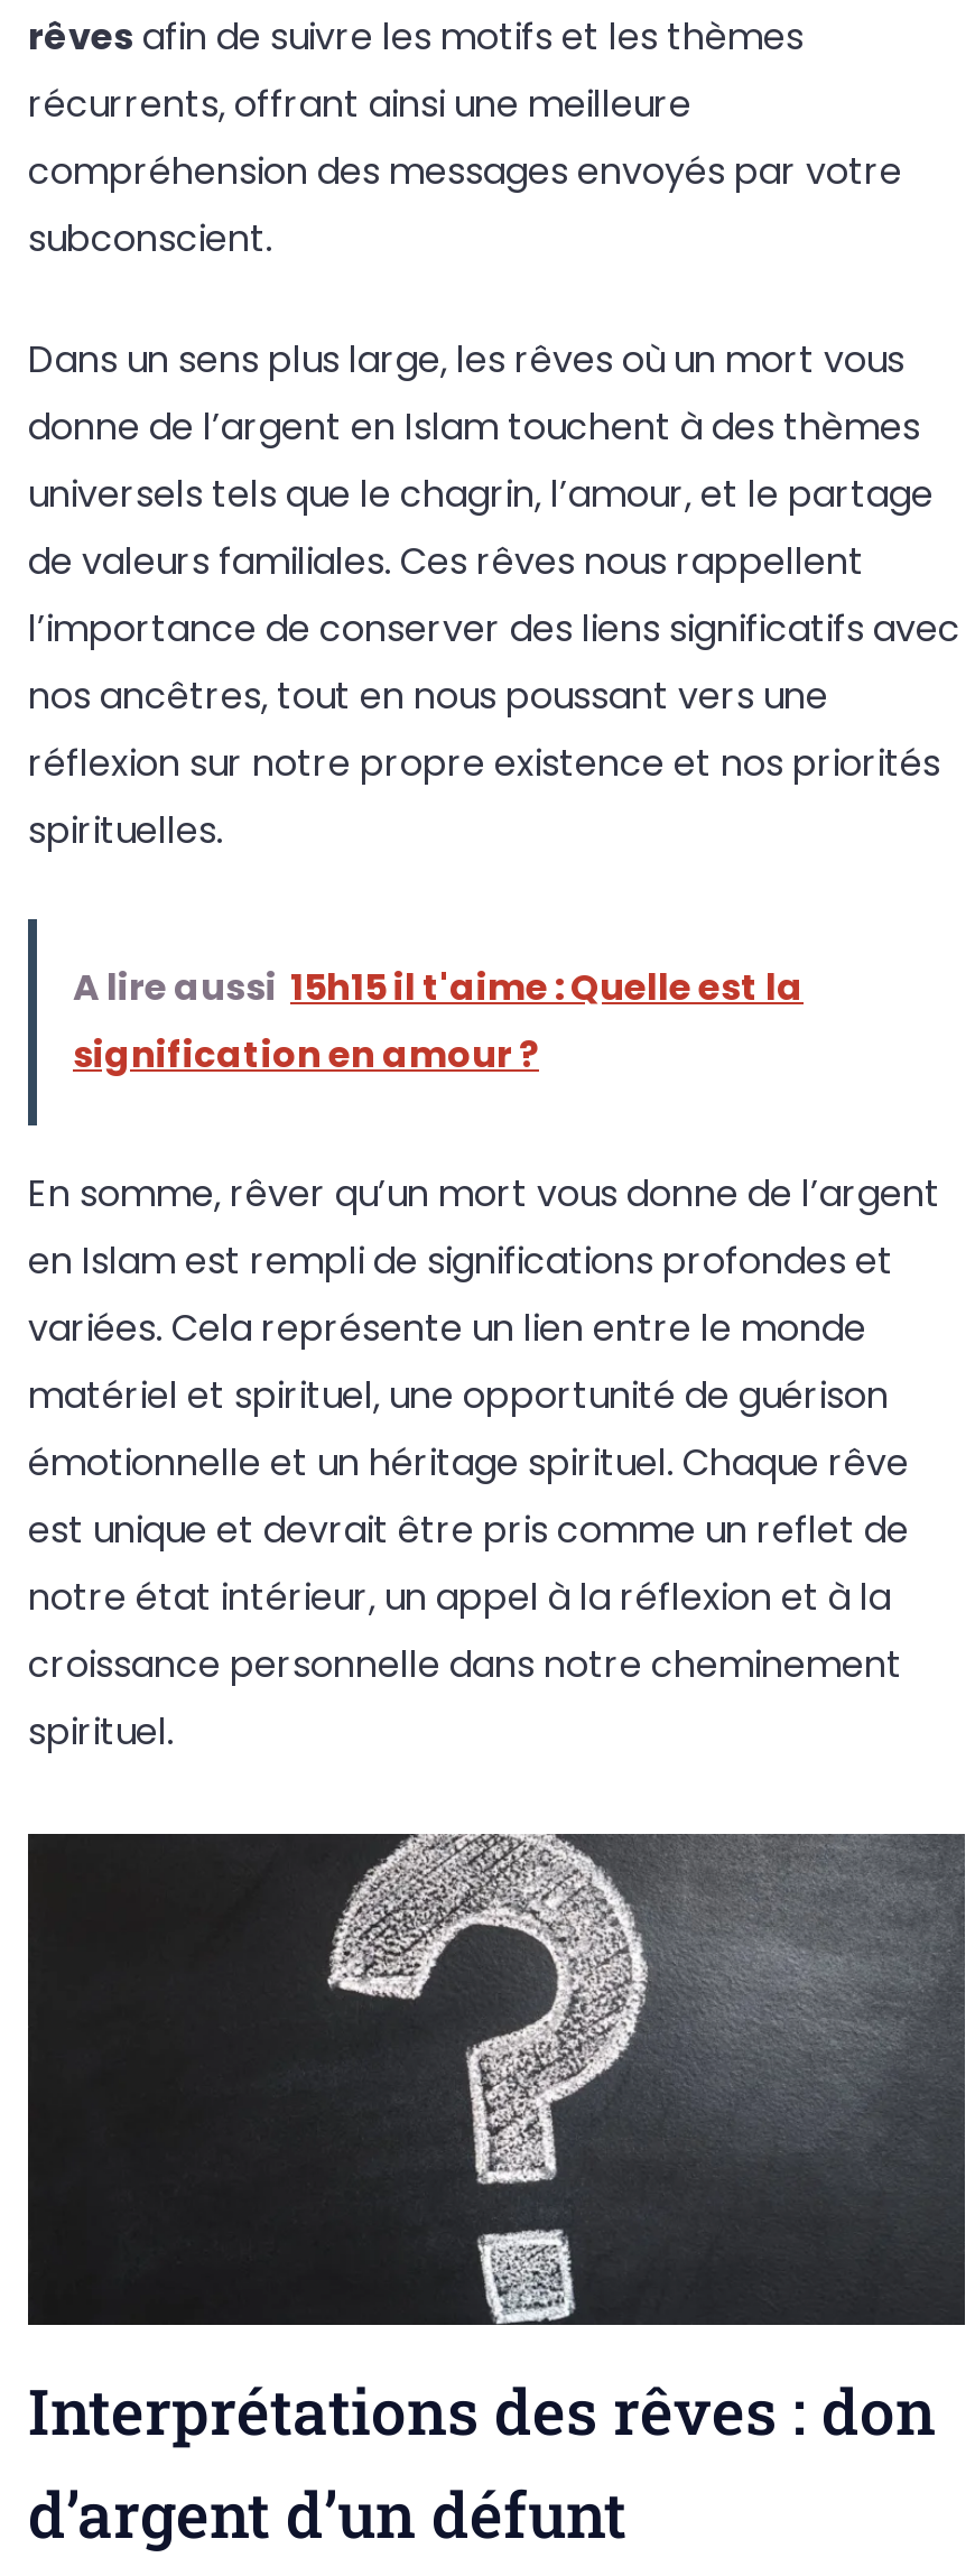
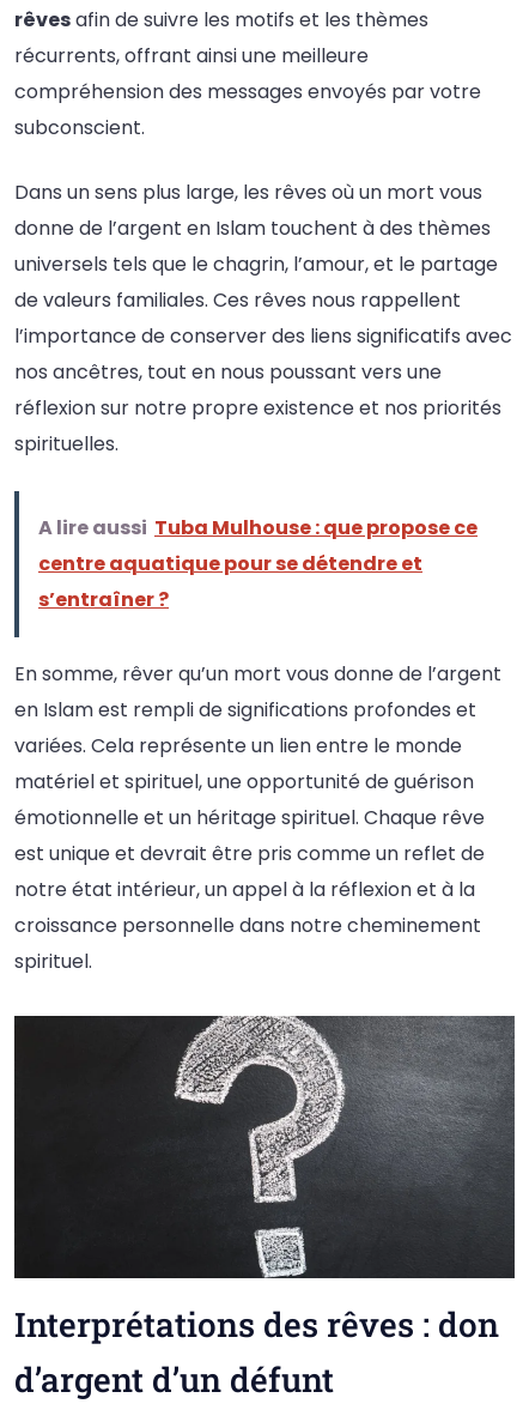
[73,963,804,1082] A lire aussi 15h15 il t'aime : Quelle est la | signification en amour ? -> [38,514,478,614] A lire aussi Tuba Mulhouse : que propose ce | centre aquatique pour se détendre et | s’entraîner ?

